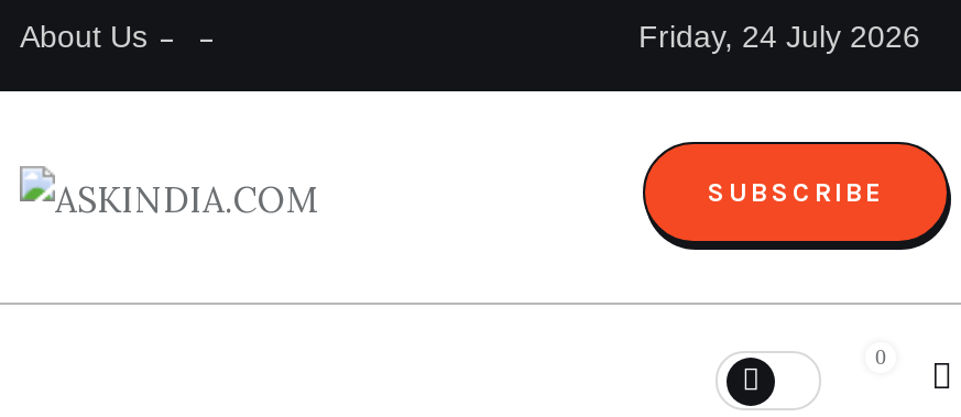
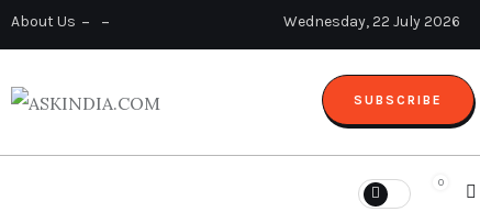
[638,19,920,54] Friday, 24 July 2026 -> [283,12,460,31] Wednesday, 22 July 2026

